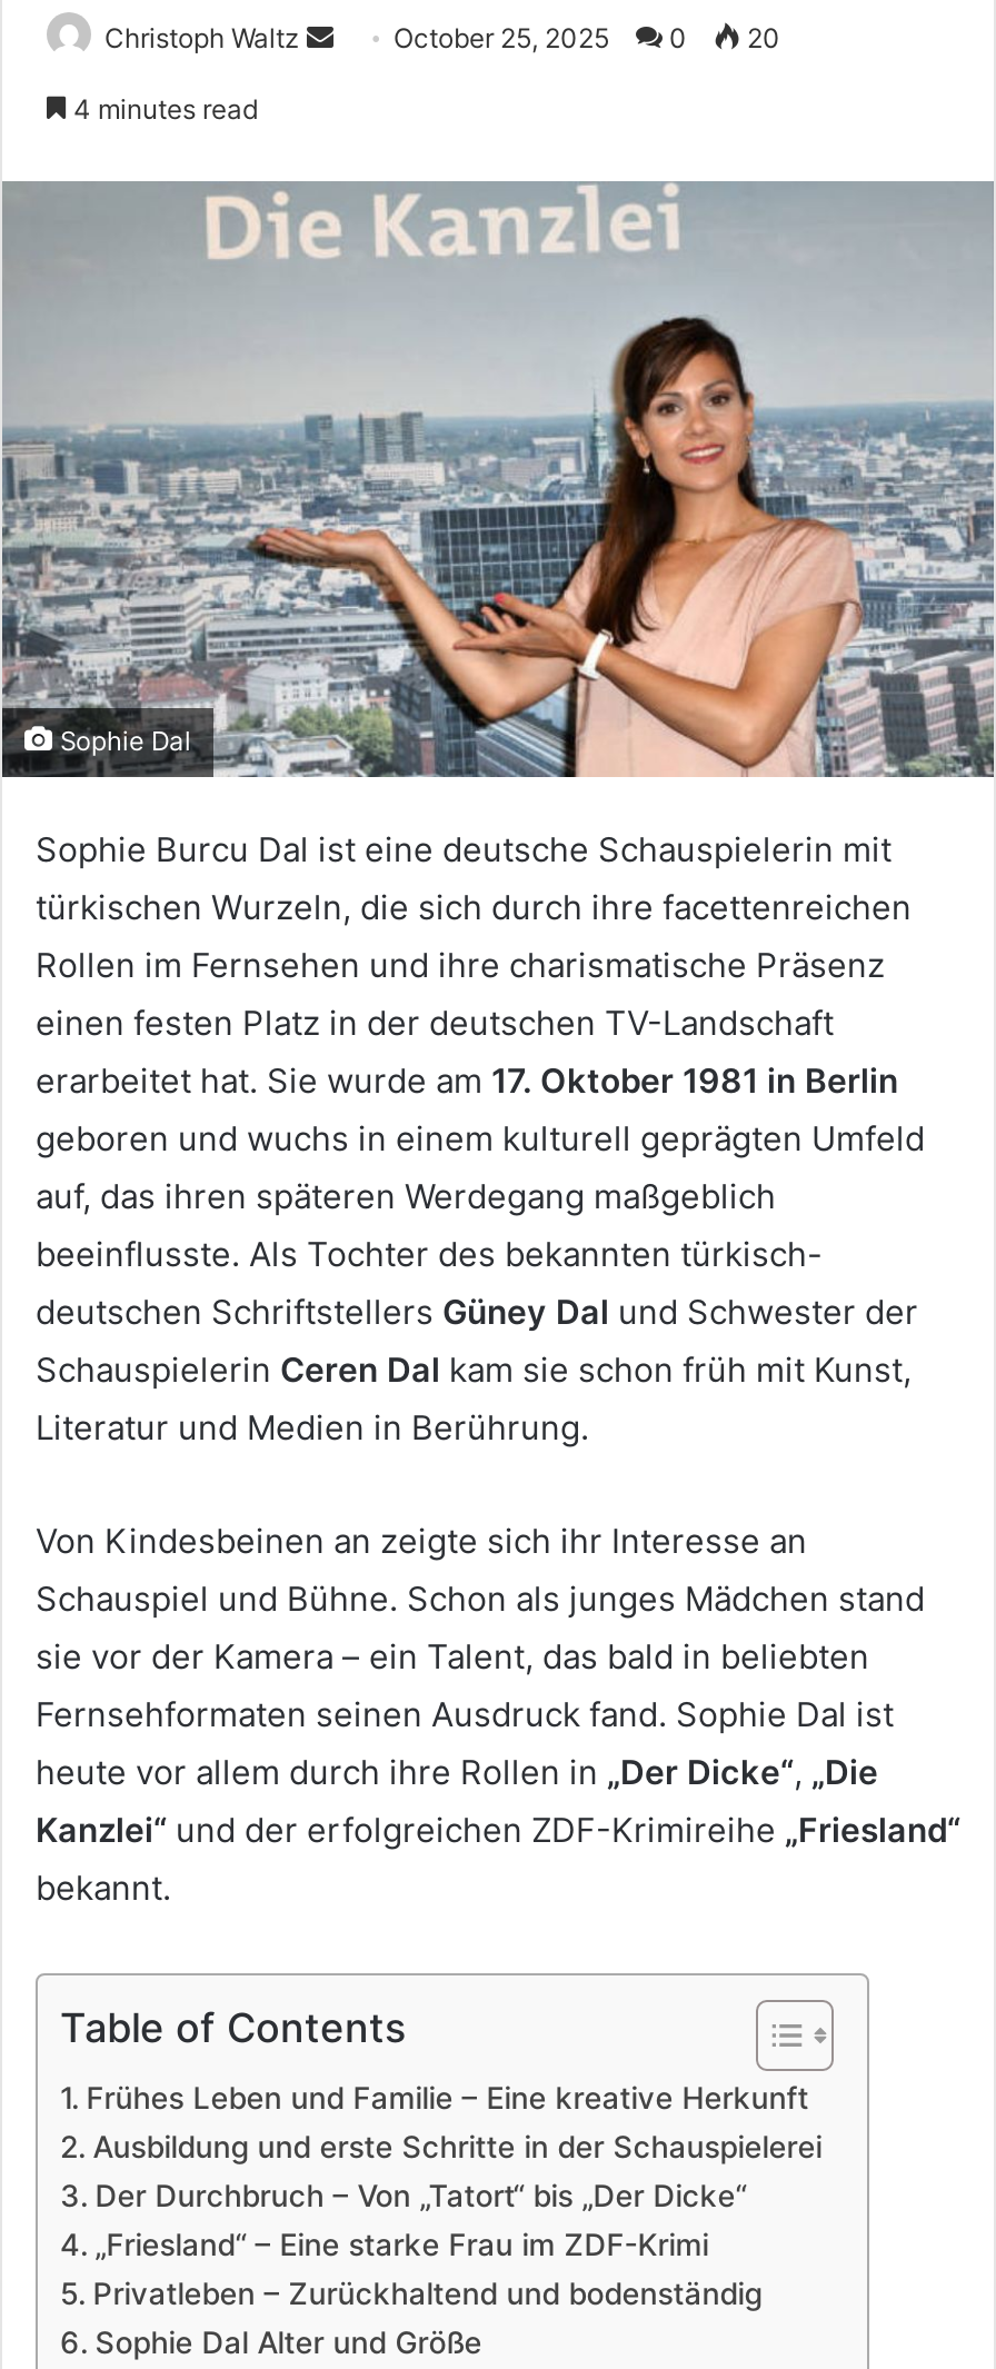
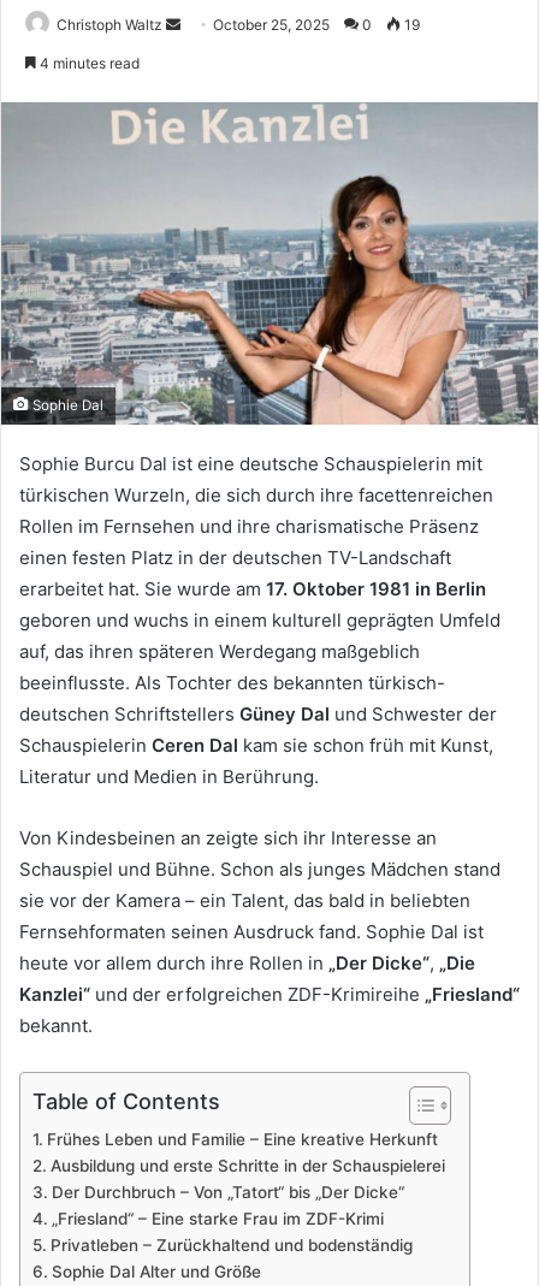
[740,21,780,54] 20 -> [401,16,420,34] 19

